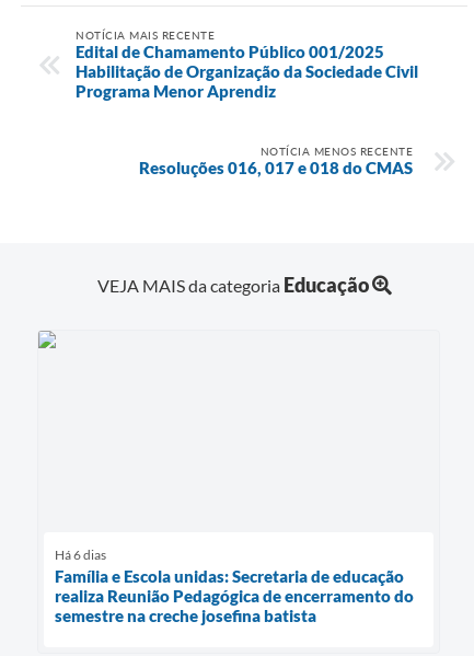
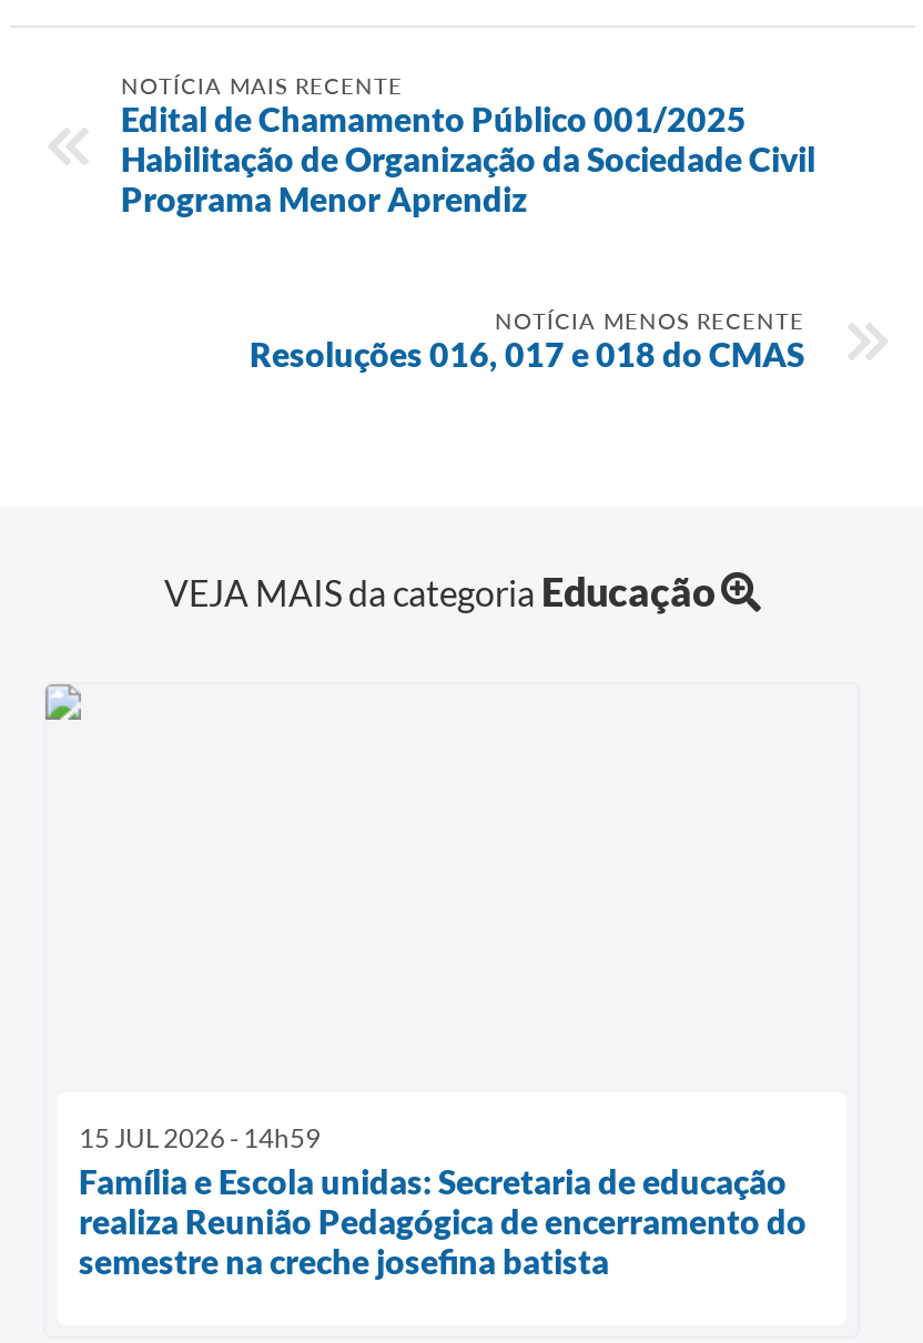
[55,546,106,563] Há 6 dias -> [79,1121,321,1154] 15 JUL 2026 - 14h59

